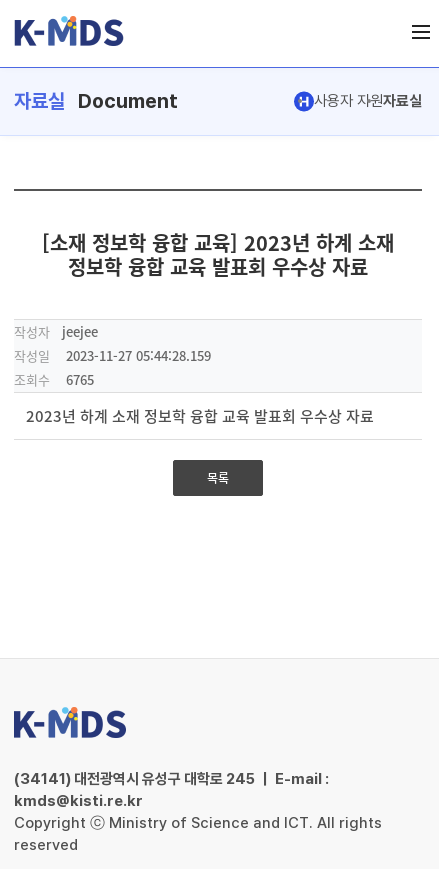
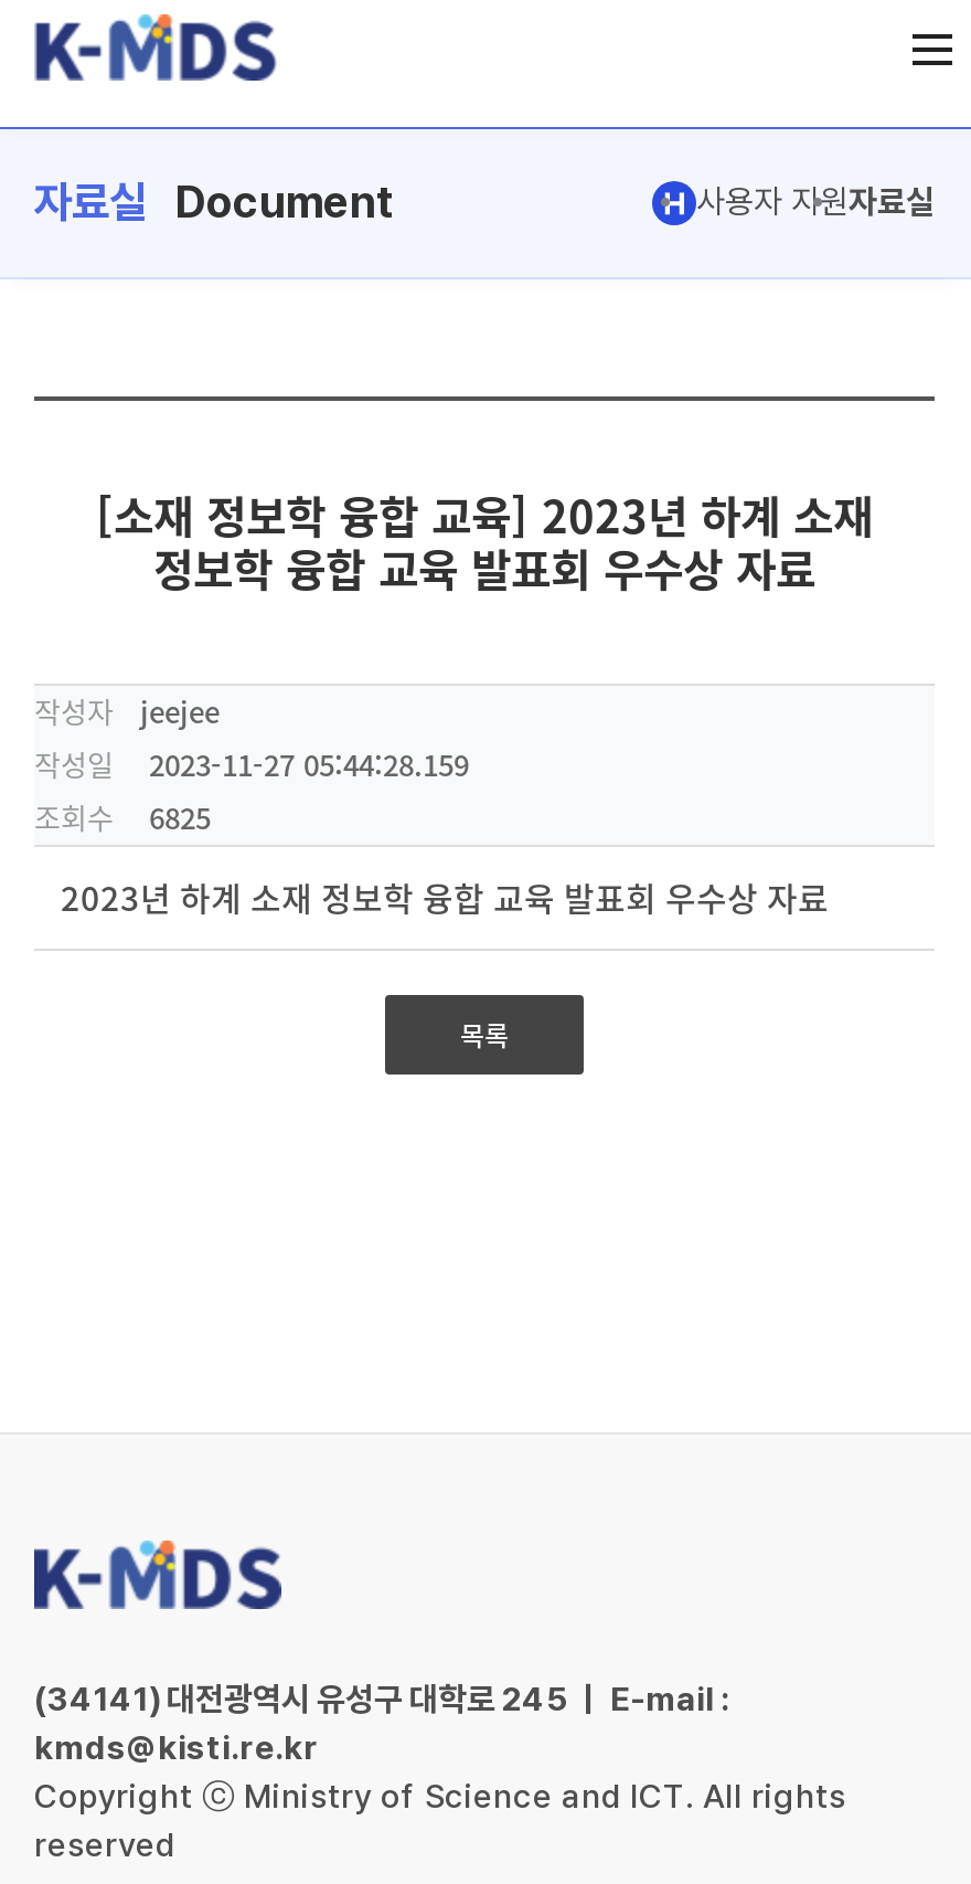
[14,370,94,389] 조회수 6765 -> [34,796,211,838] 조회수 6825

